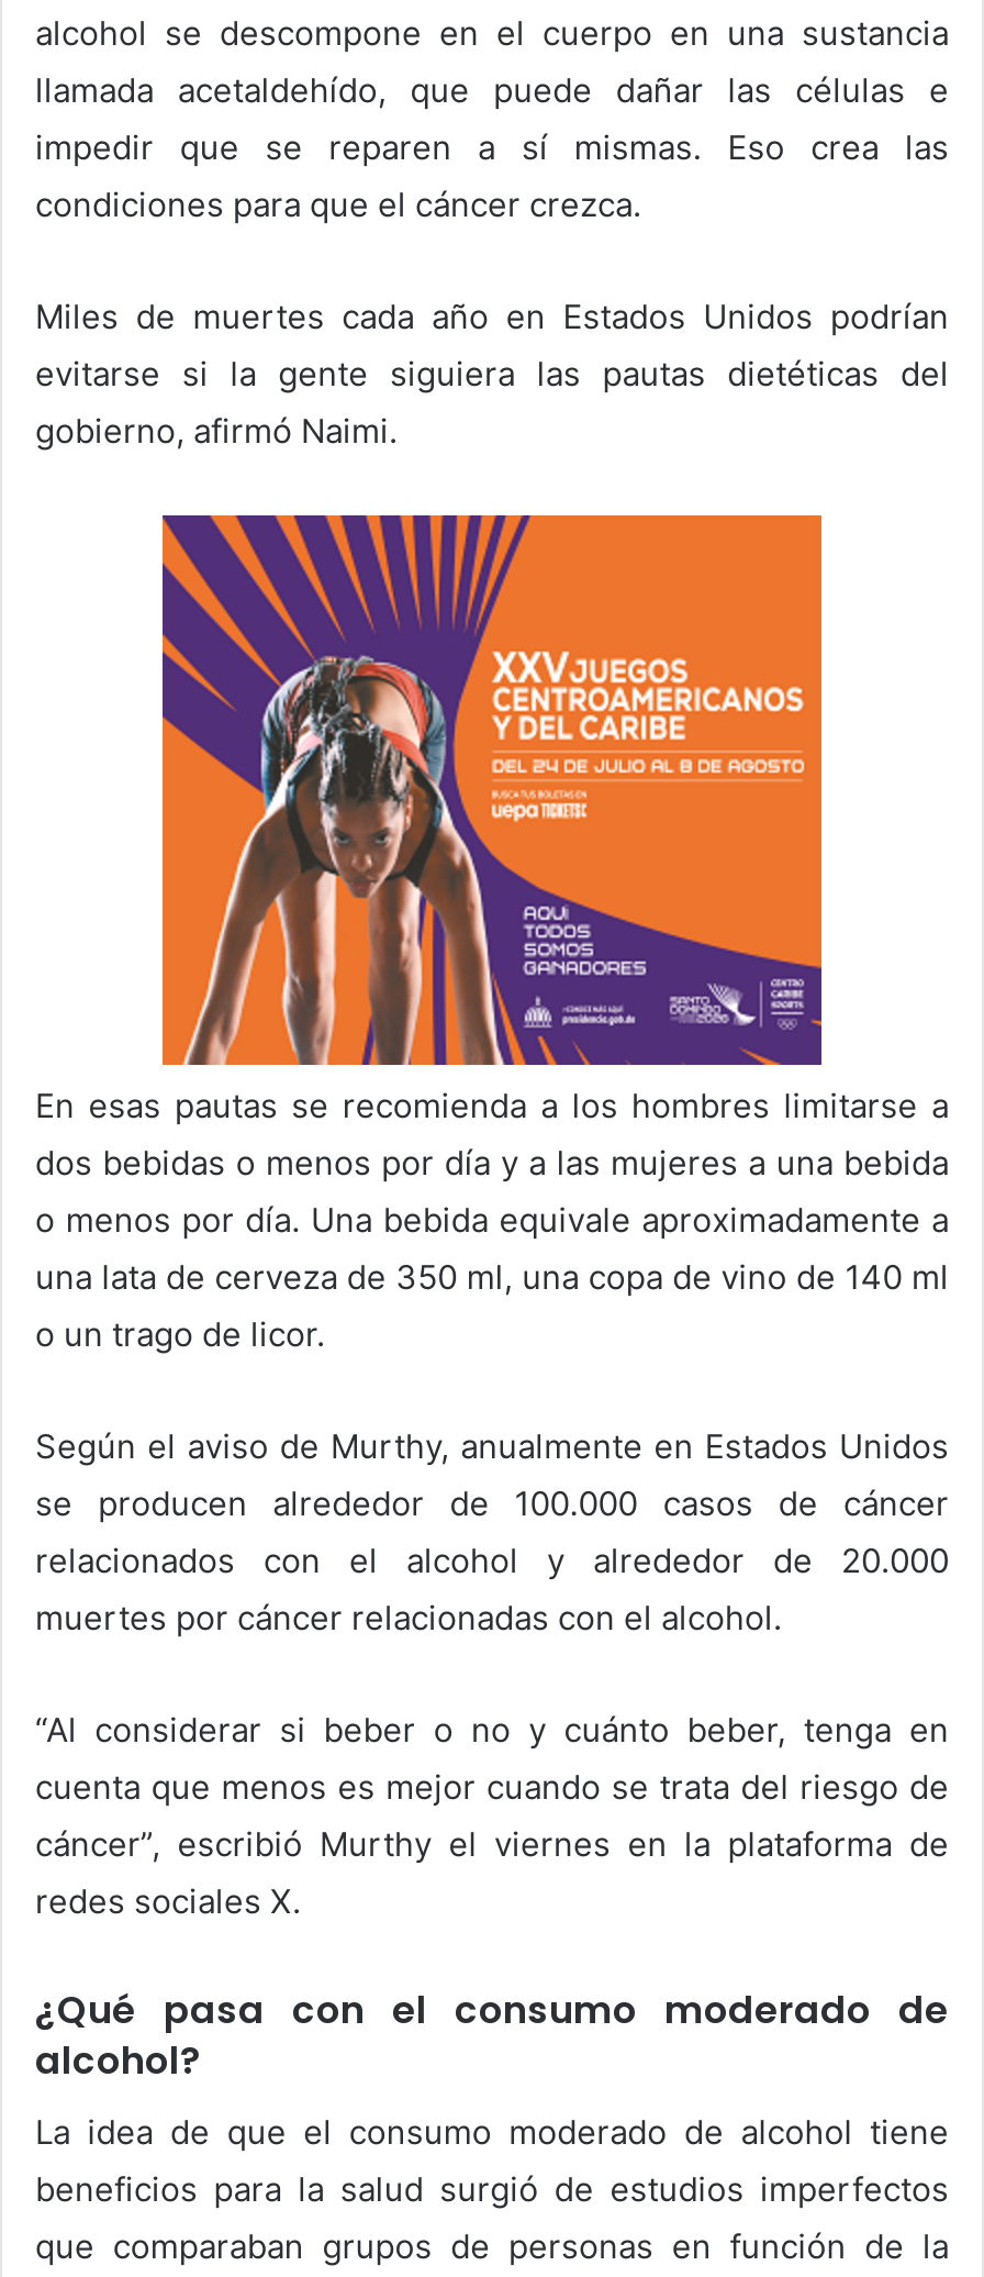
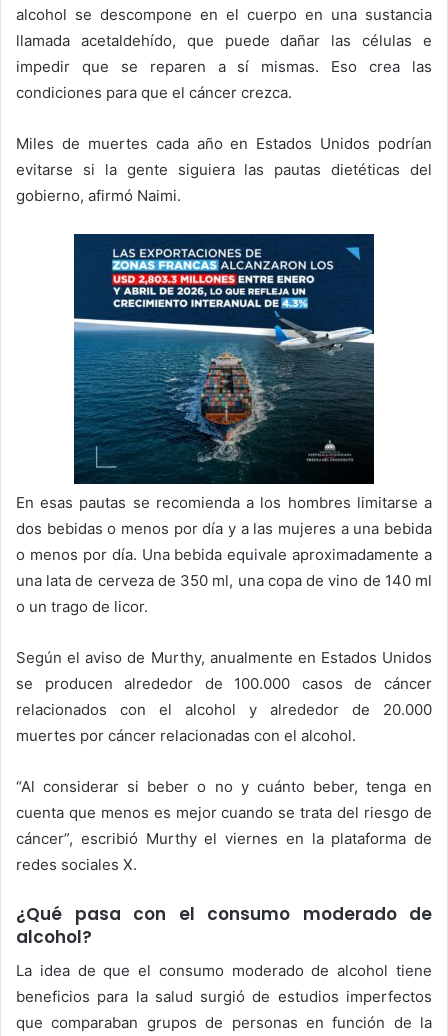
[160,512,824,1068] [image] -> [73,233,375,485] [image]

